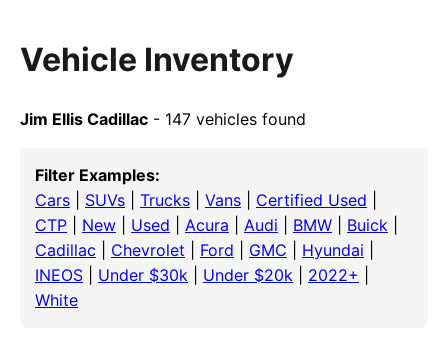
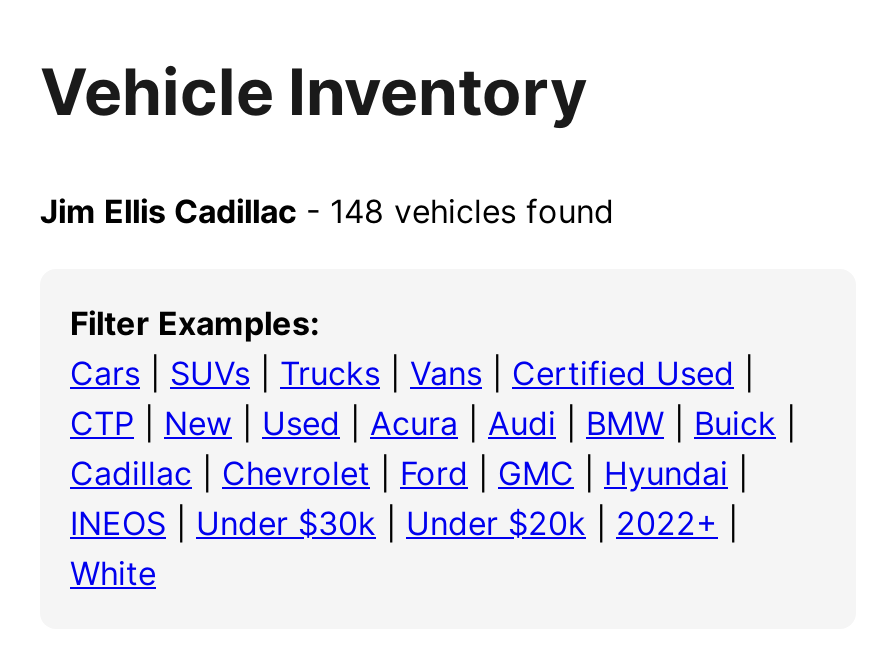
[20,109,306,129] Jim Ellis Cadillac - 147 vehicles found -> [40,191,614,231] Jim Ellis Cadillac - 148 vehicles found

